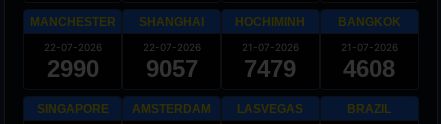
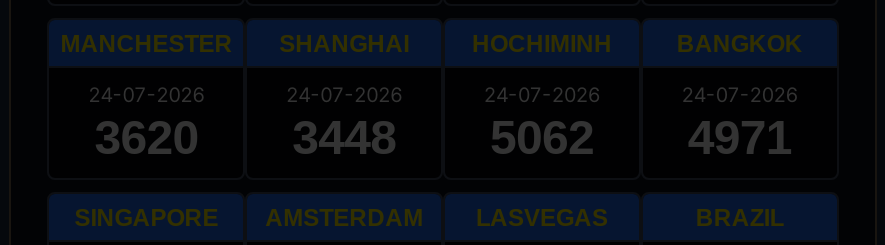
[44,41,102,53] 22-07-2026 -> [88,82,204,106] 24-07-2026
[143,41,201,53] 22-07-2026 -> [286,82,402,106] 24-07-2026
[242,41,299,53] 21-07-2026 -> [484,82,600,106] 24-07-2026
[341,41,398,53] 21-07-2026 -> [682,82,798,106] 24-07-2026
[47,55,99,82] 2990 -> [94,110,198,164] 3620
[146,55,198,82] 9057 -> [292,110,396,164] 3448
[244,55,296,82] 7479 -> [490,110,594,164] 5062
[343,55,395,82] 4608 -> [688,110,792,164] 4971

